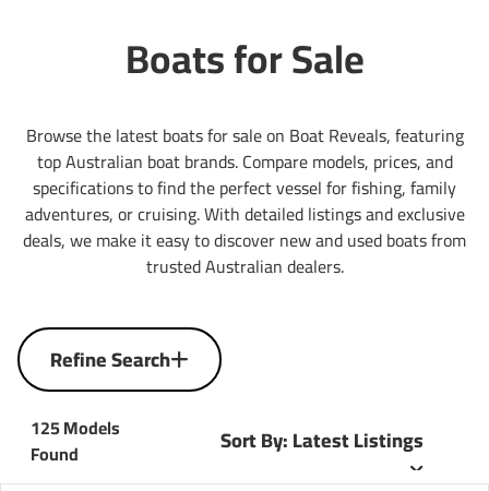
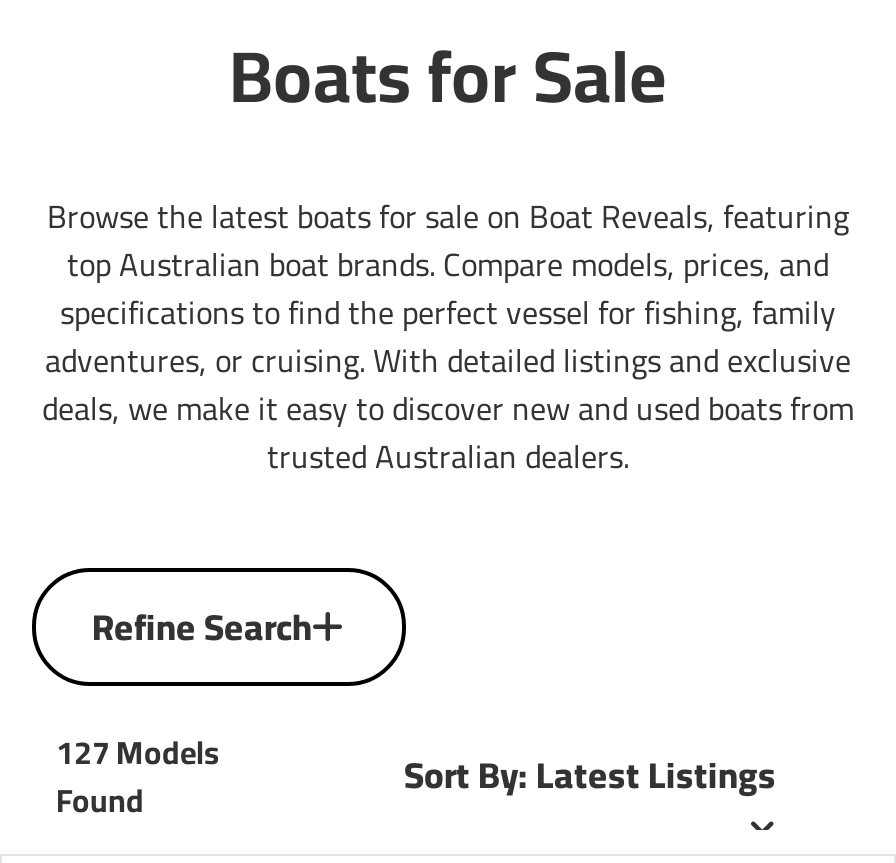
[31,411,120,444] 125 Models -> [56,721,220,781] 127 Models

